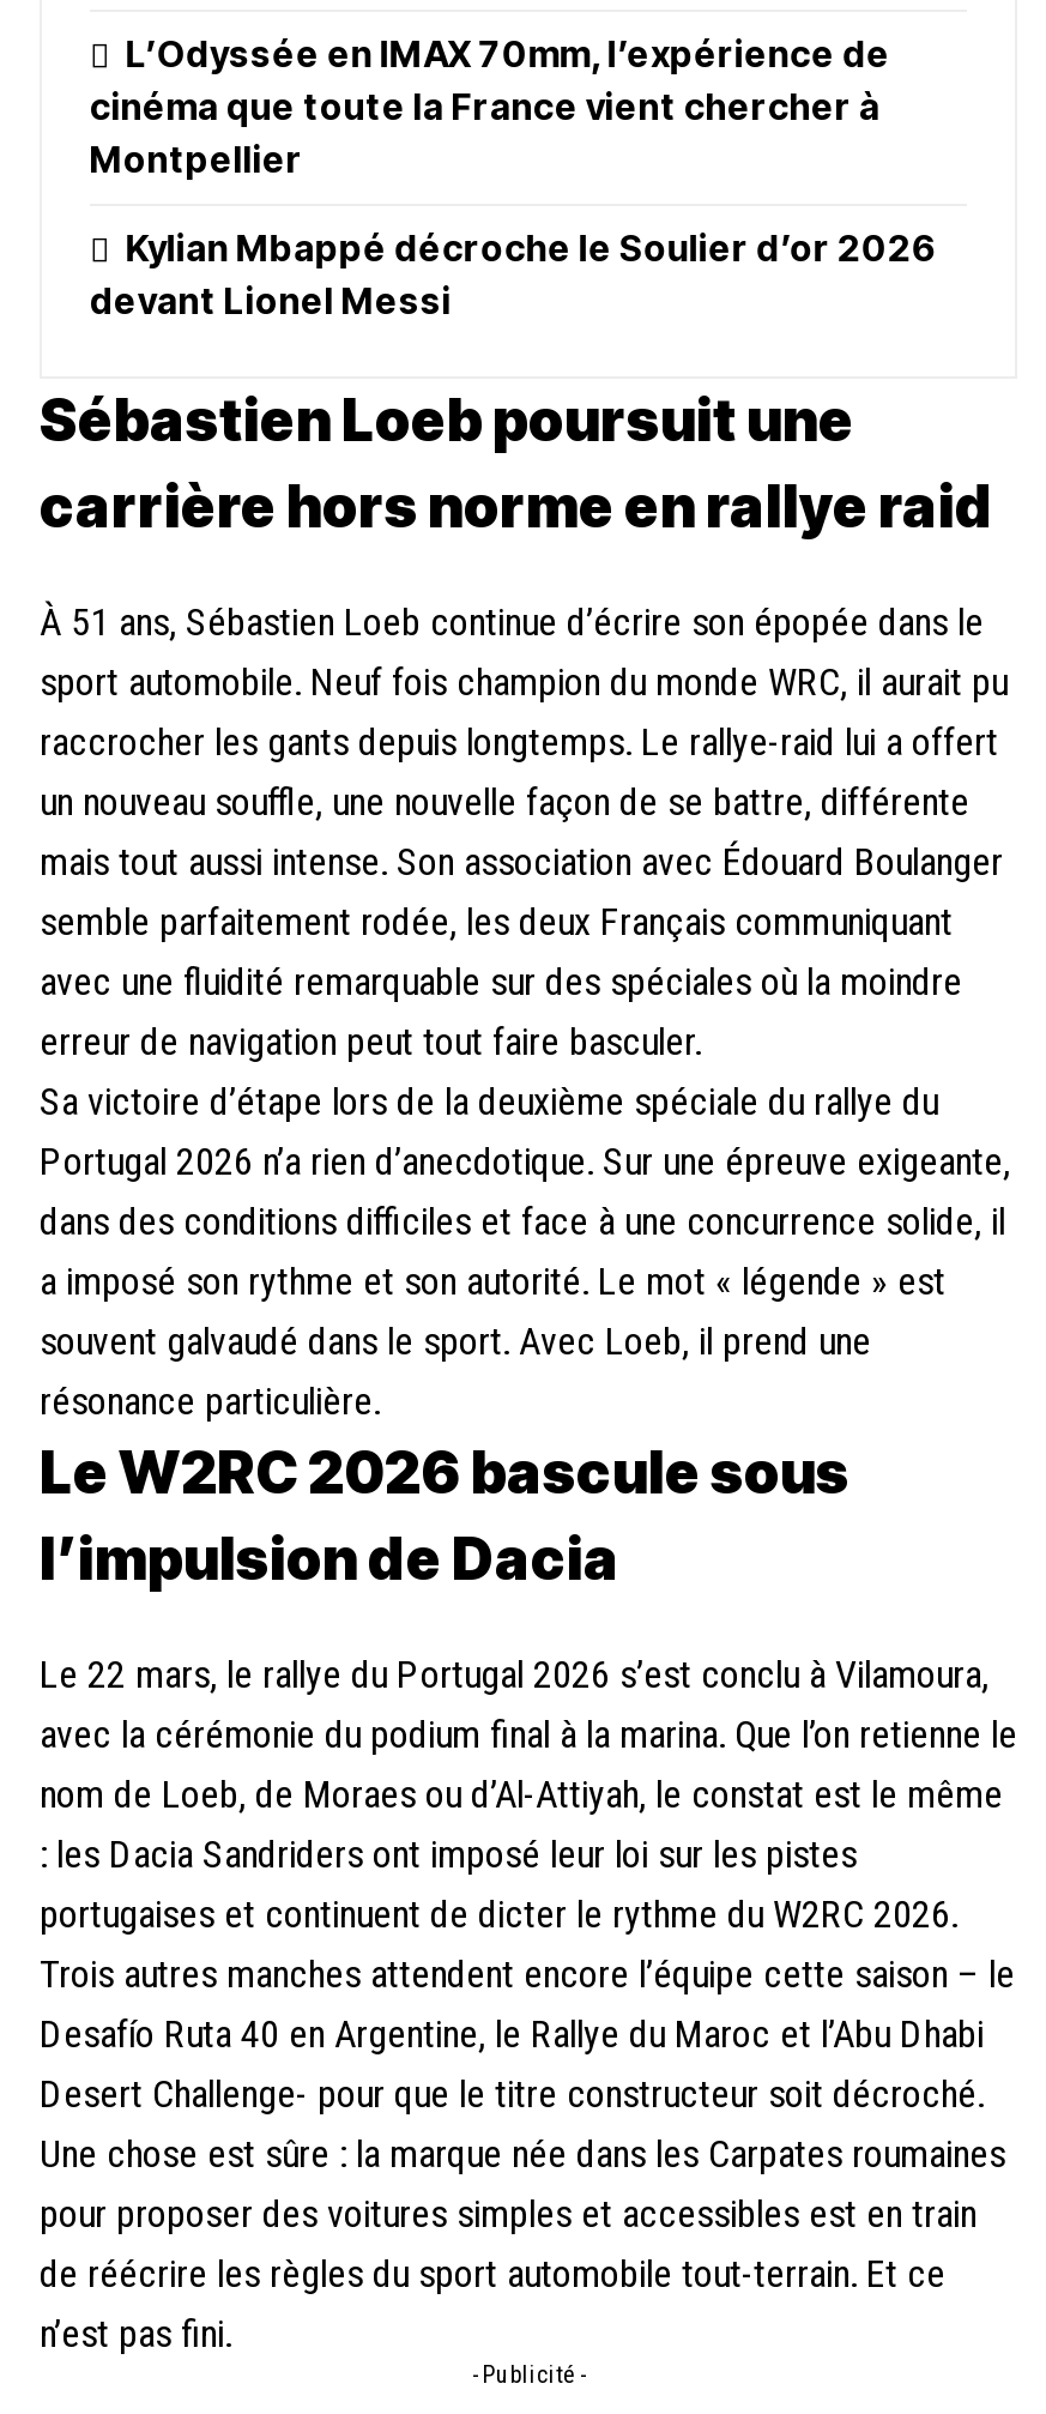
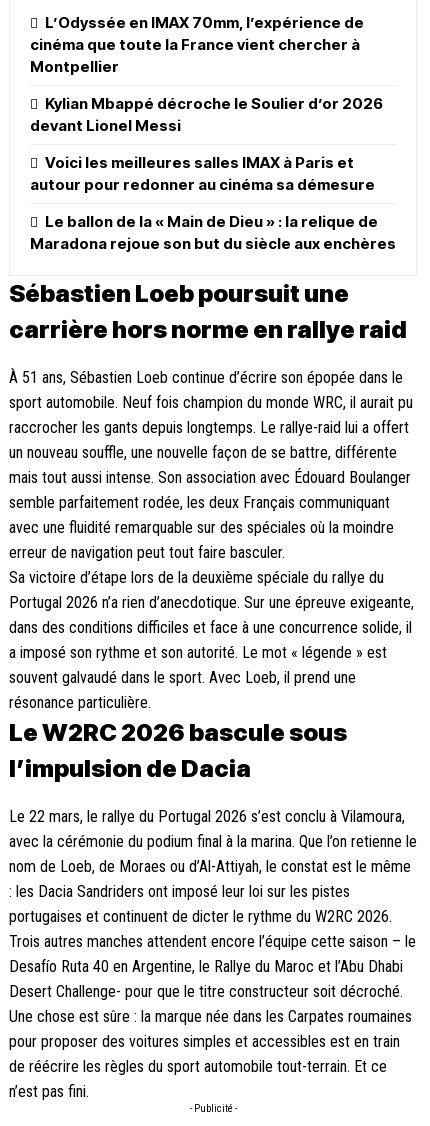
none -> [30,153,396,253] Voici les meilleures salles IMAX à Paris et | autour pour redonner au cinéma sa démesure | Le ballon de la « Main de Dieu » : la relique de | Maradona rejoue son but du siècle aux enchères

